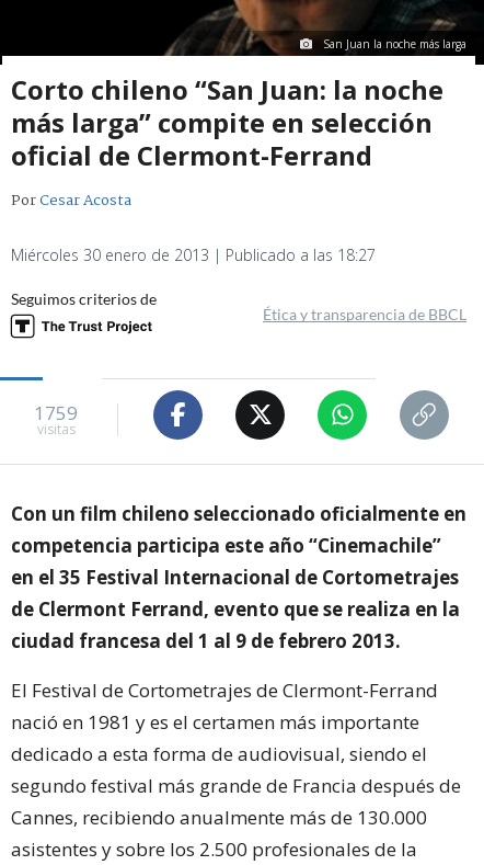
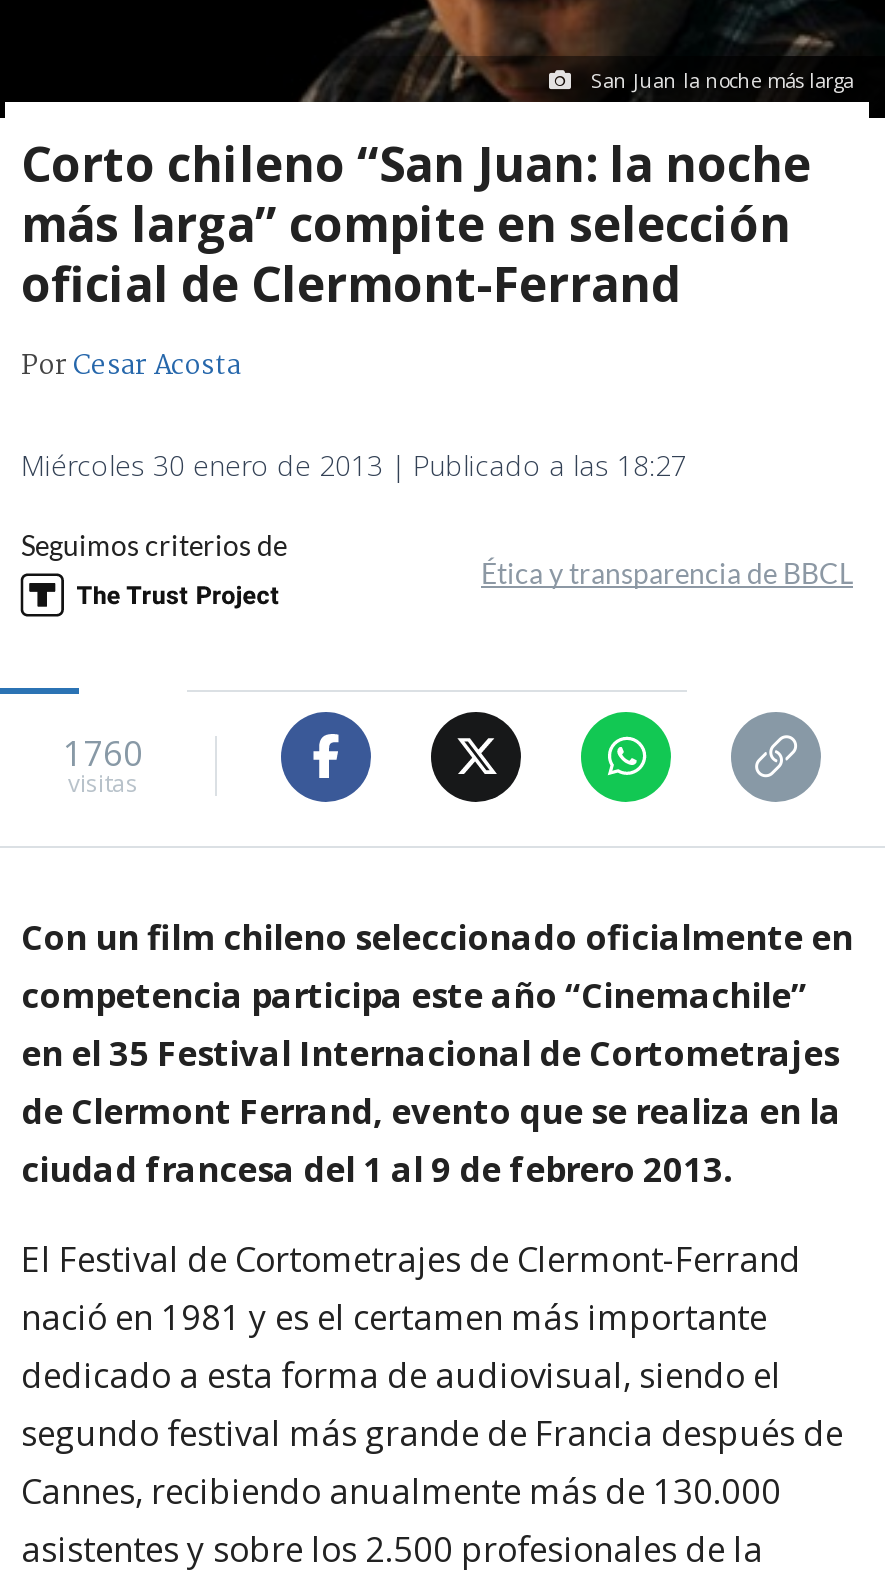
[34,400,78,426] 1759 -> [63,731,143,777] 1760

